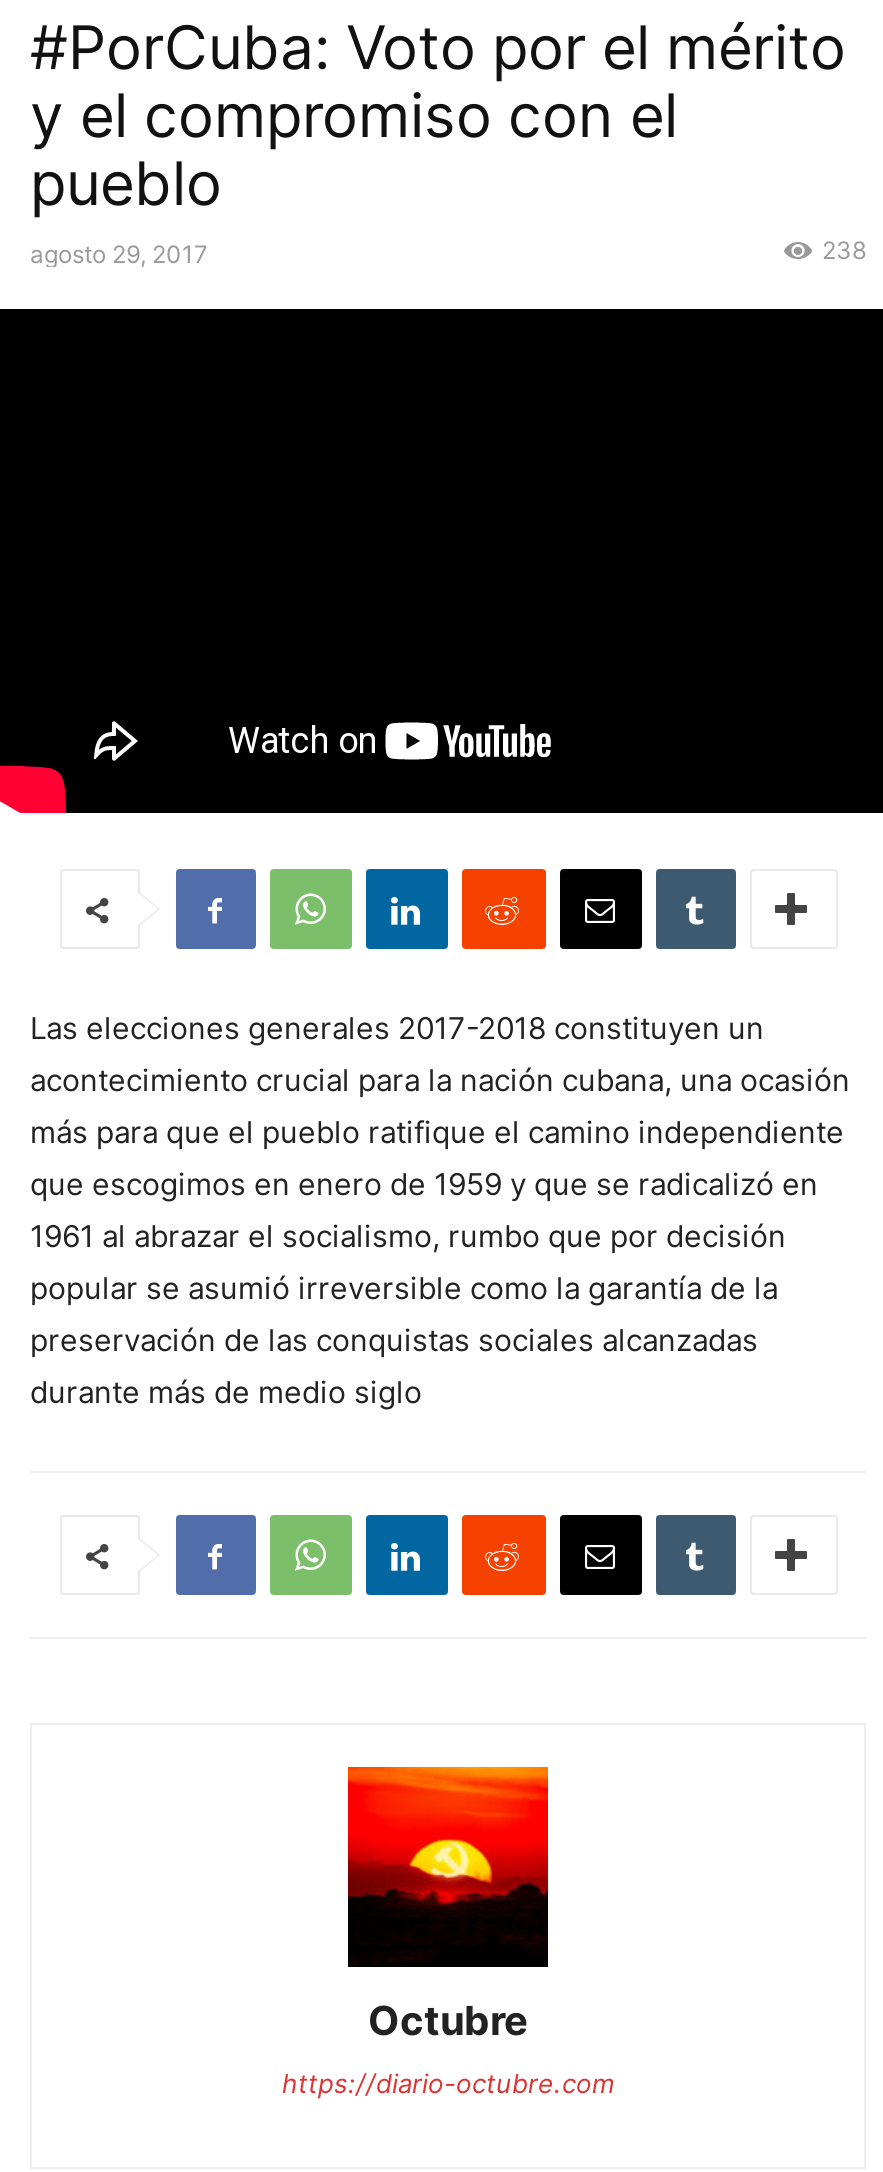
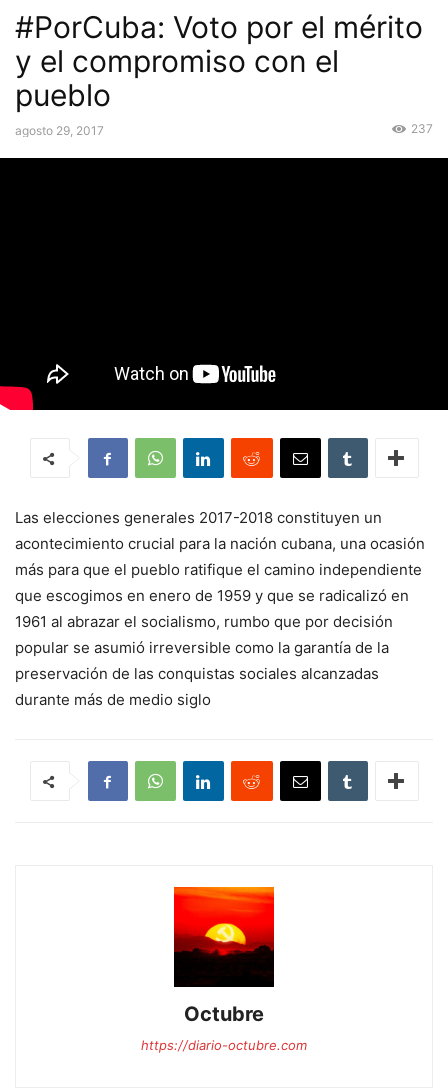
[822,235,866,265] 238 -> [411,121,433,136] 237

